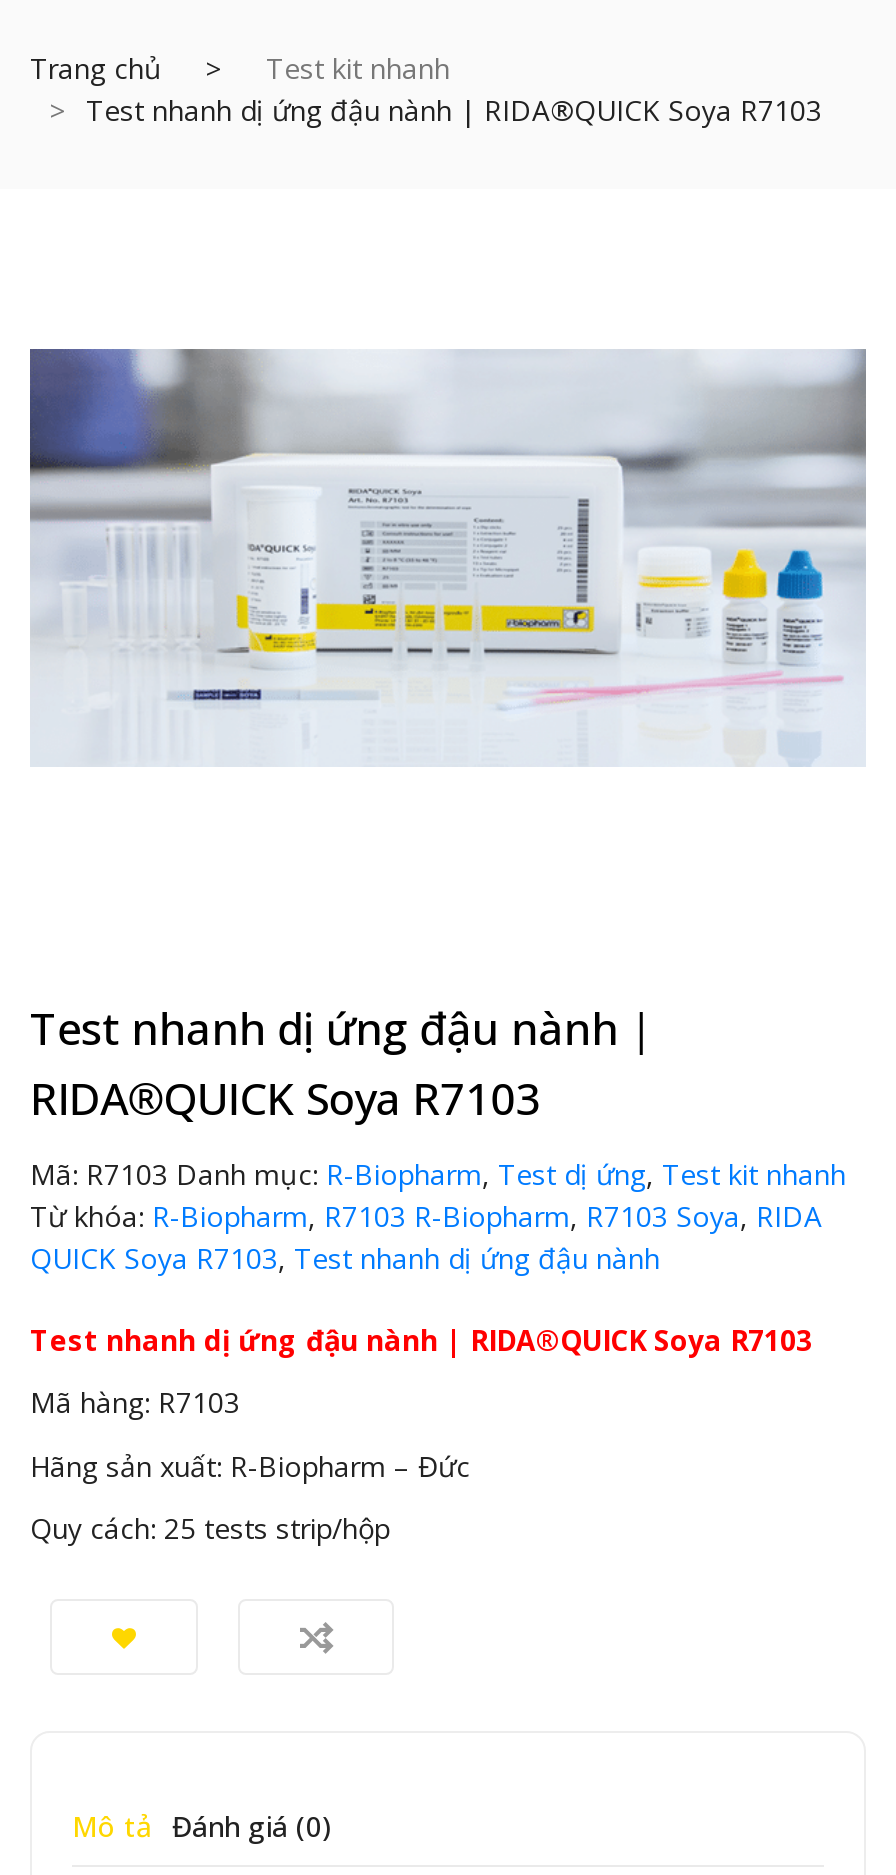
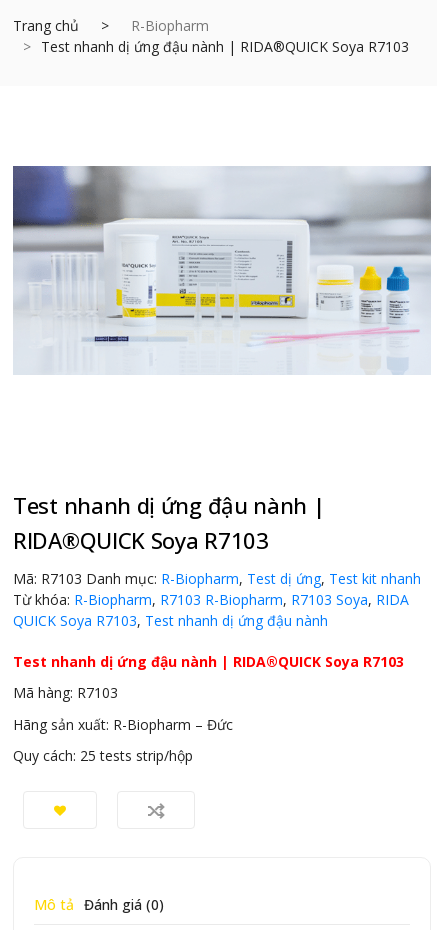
[266,49,450,87] Test kit nhanh -> [131,16,209,35] R-Biopharm

